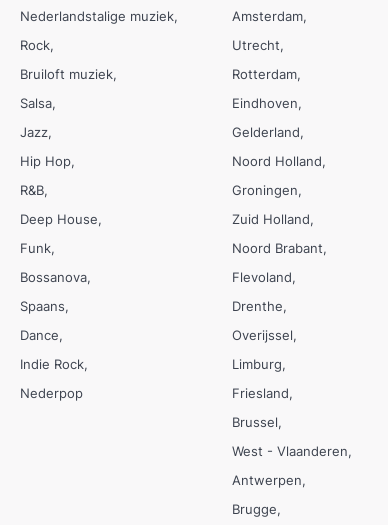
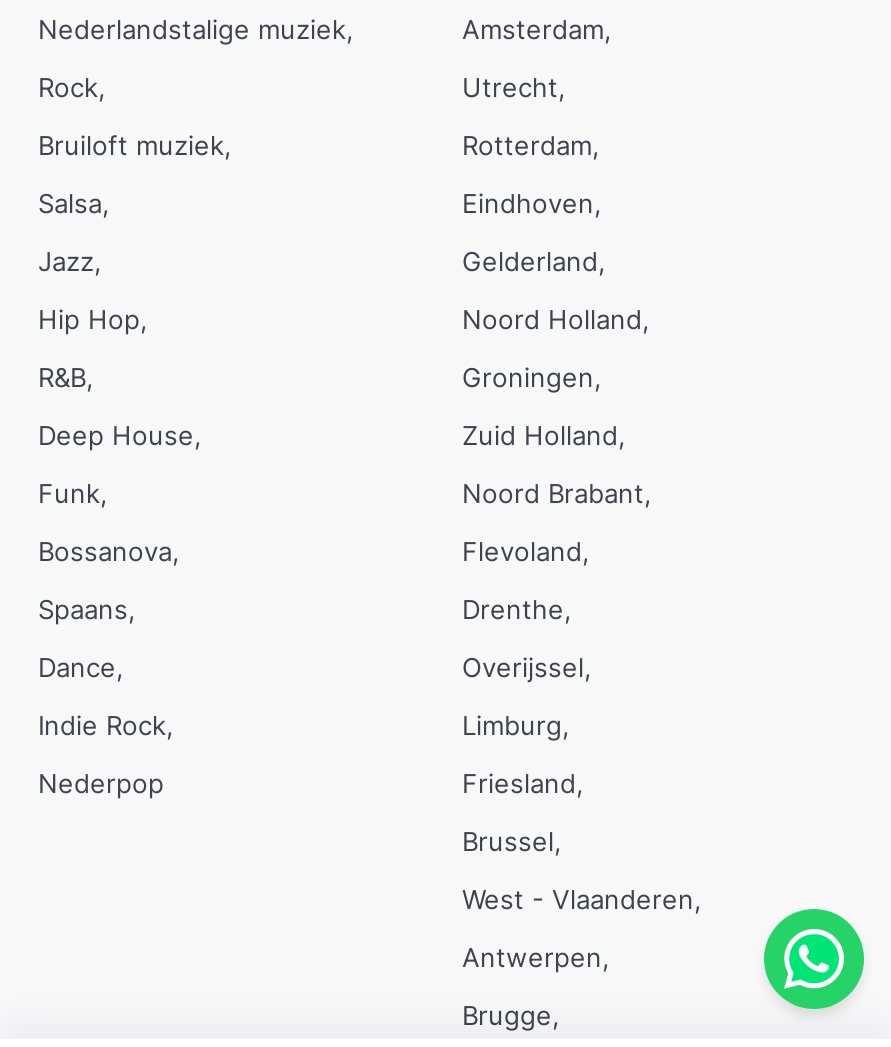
none -> [760,907,868,1021] [image]

